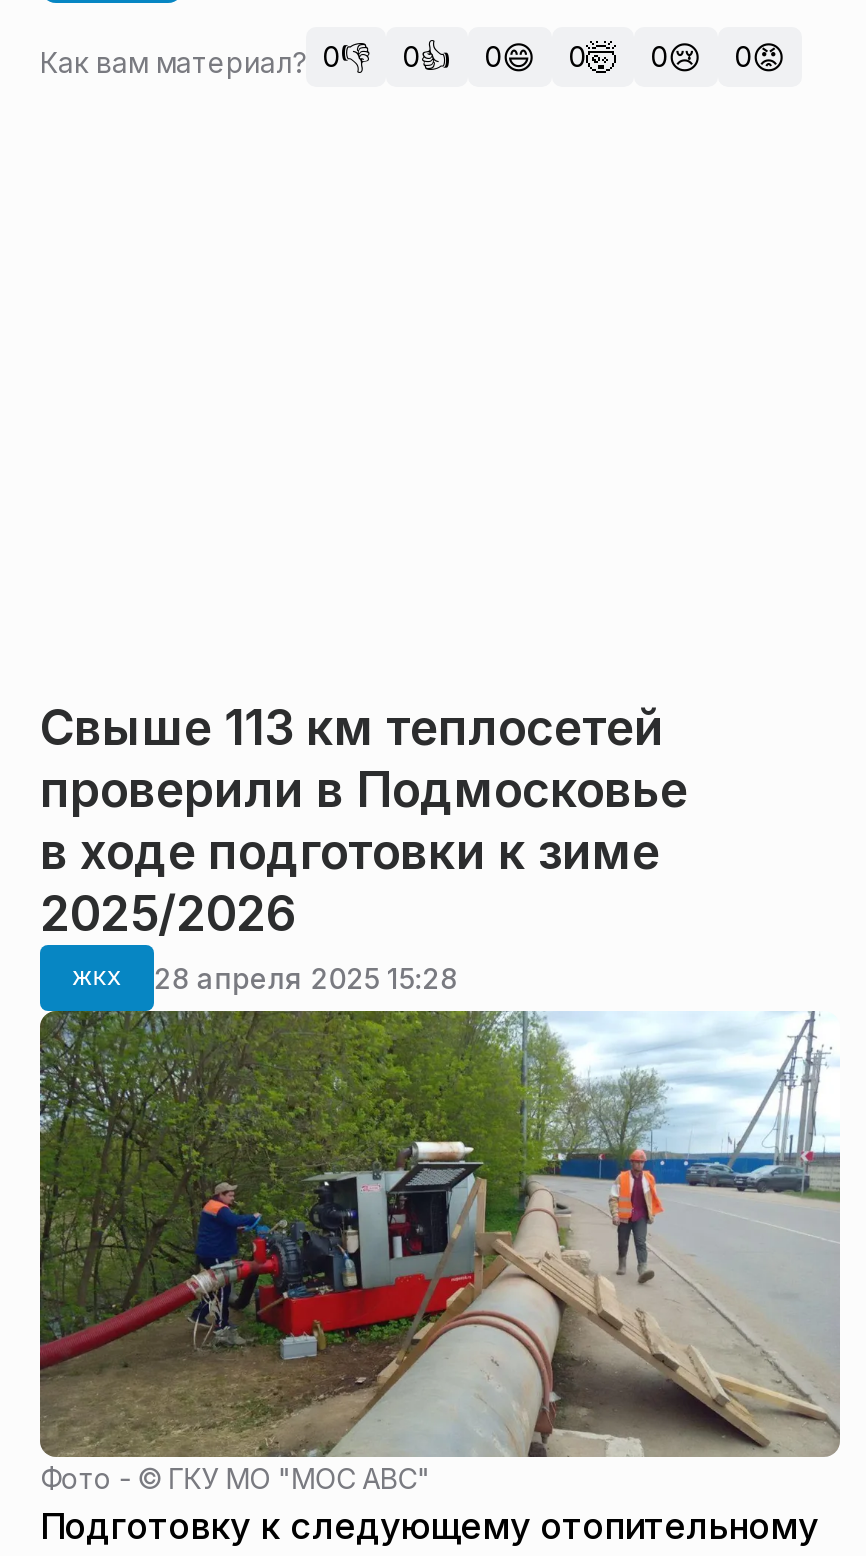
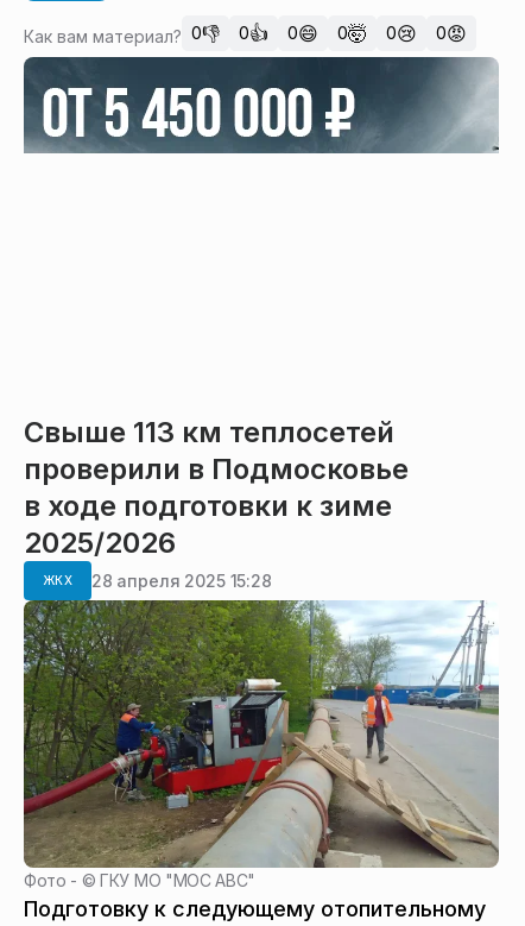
none -> [23,56,500,155] [image]

